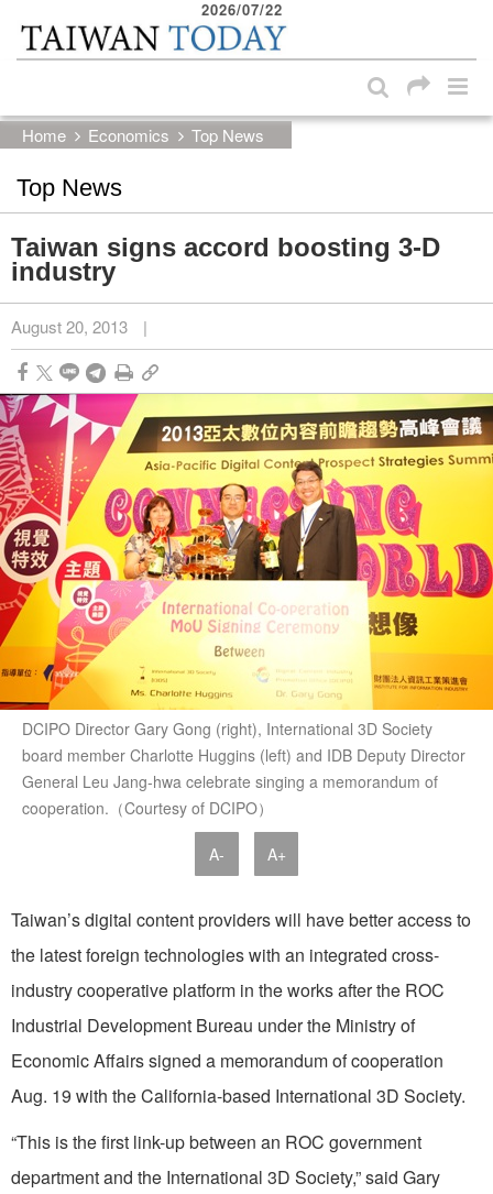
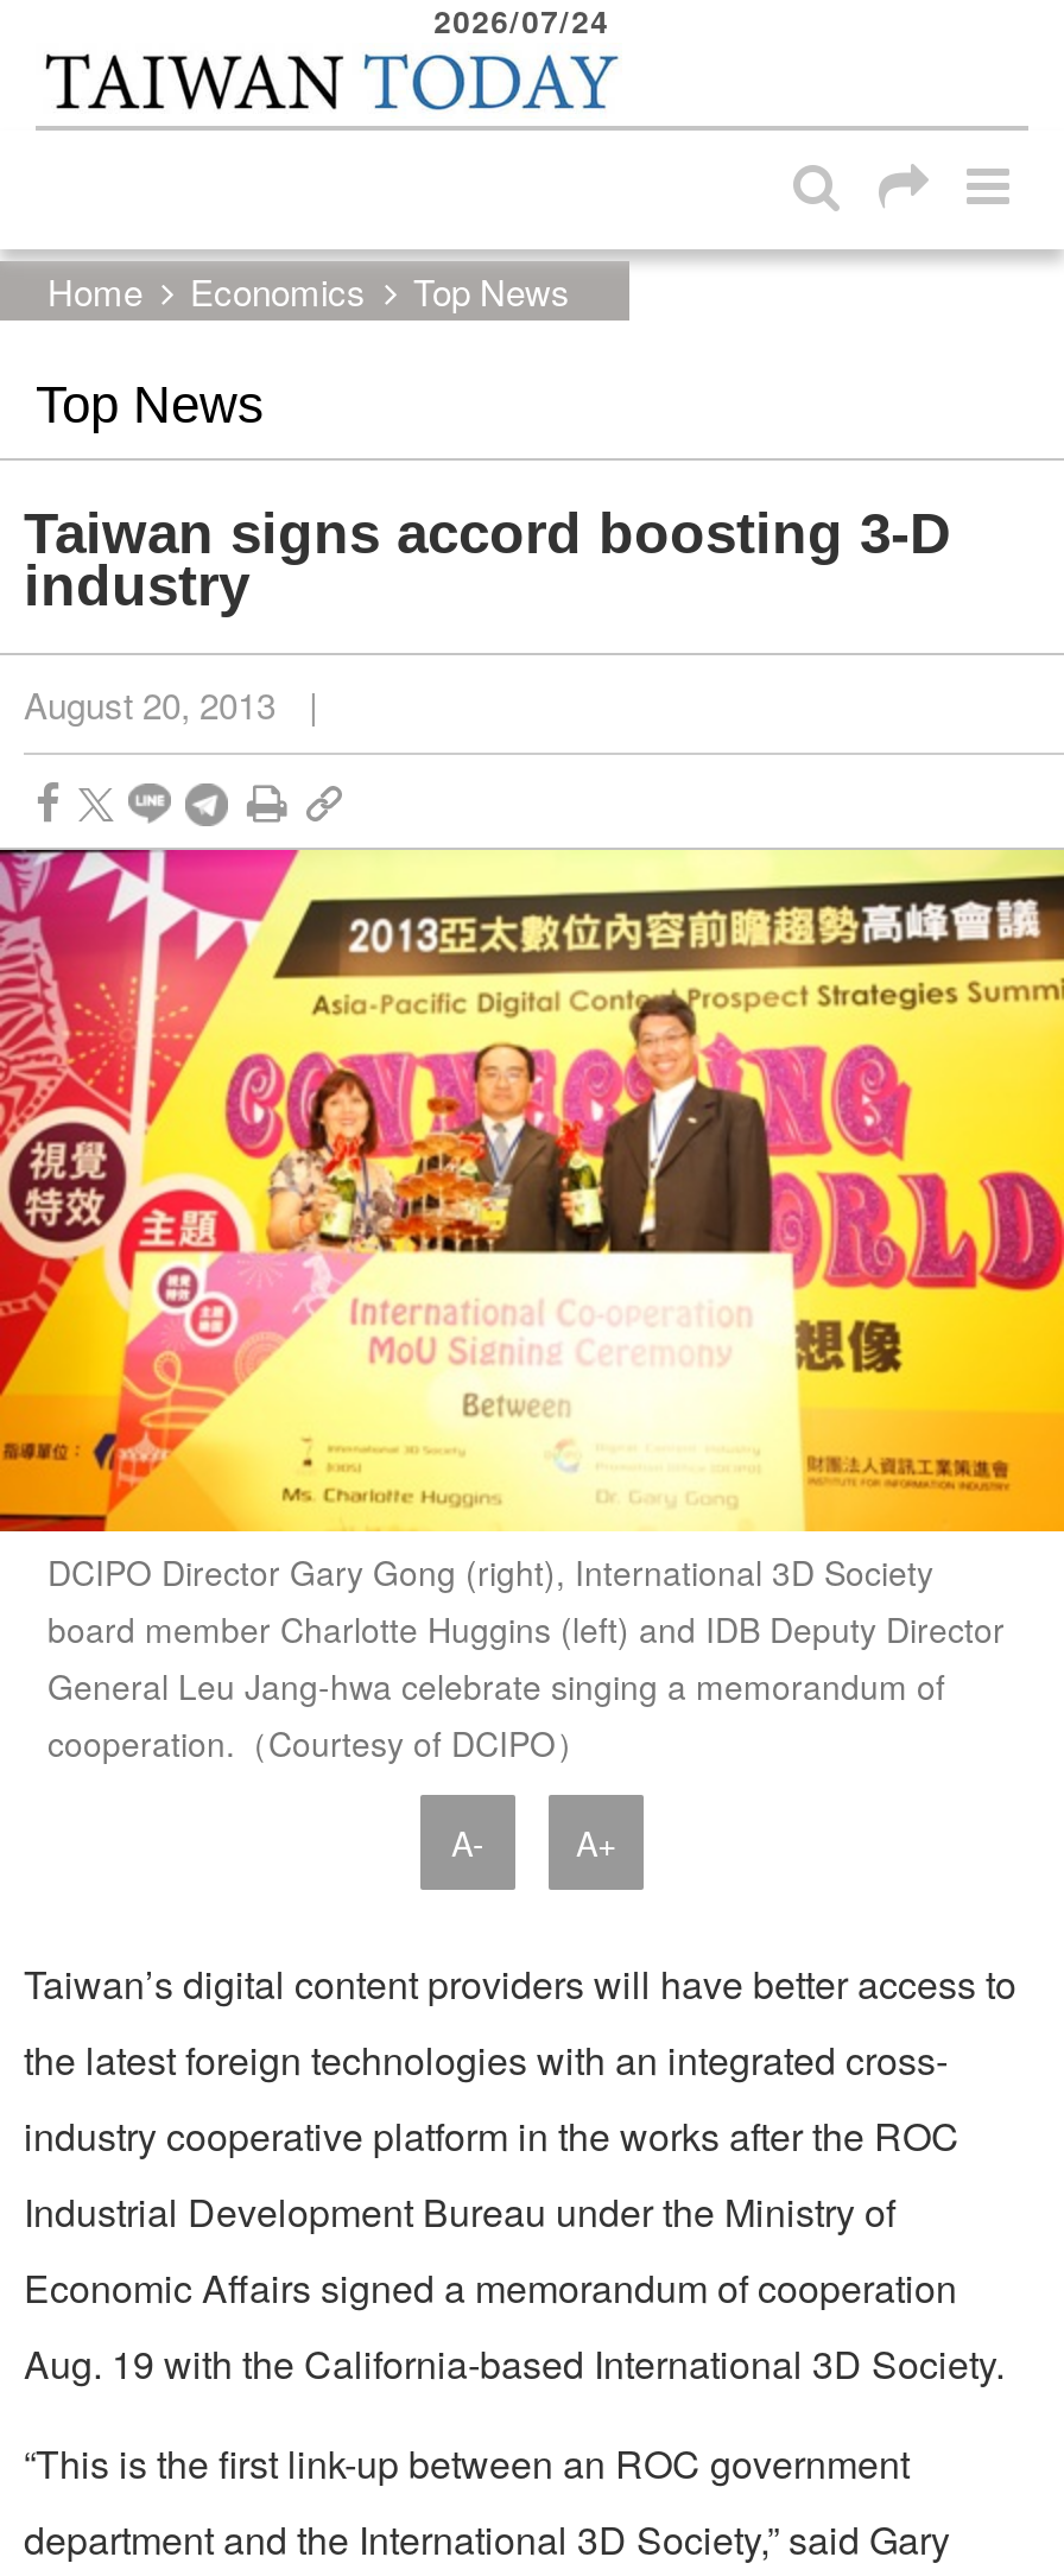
[201,0,282,20] 2026/07/22 -> [434,0,609,43] 2026/07/24

